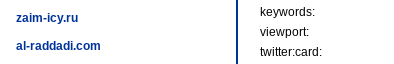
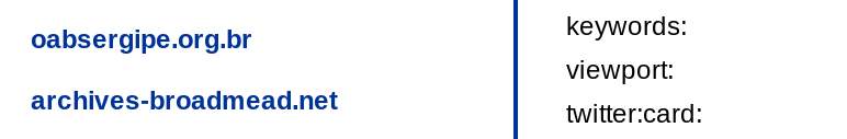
[16,11,78,25] zaim-icy.ru -> [31,24,252,55] oabsergipe.org.br
[16,39,101,53] al-raddadi.com -> [31,85,338,116] archives-broadmead.net

